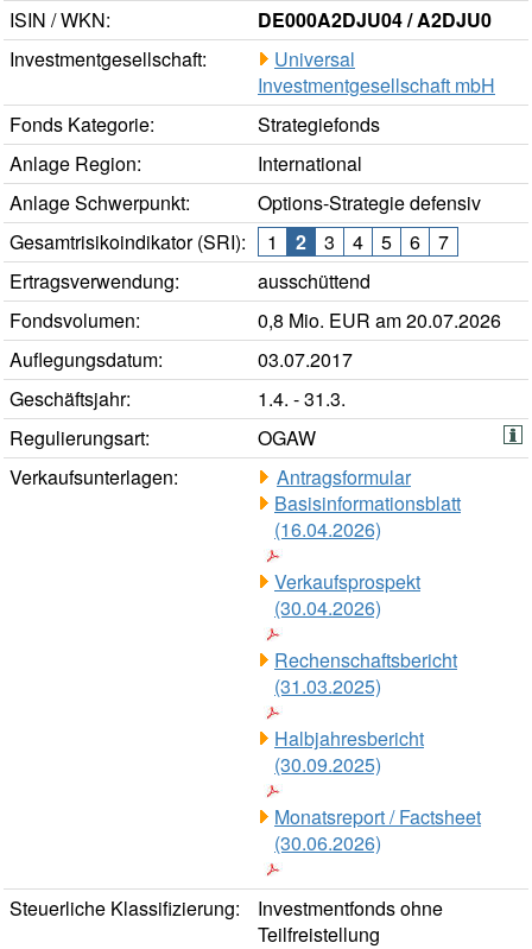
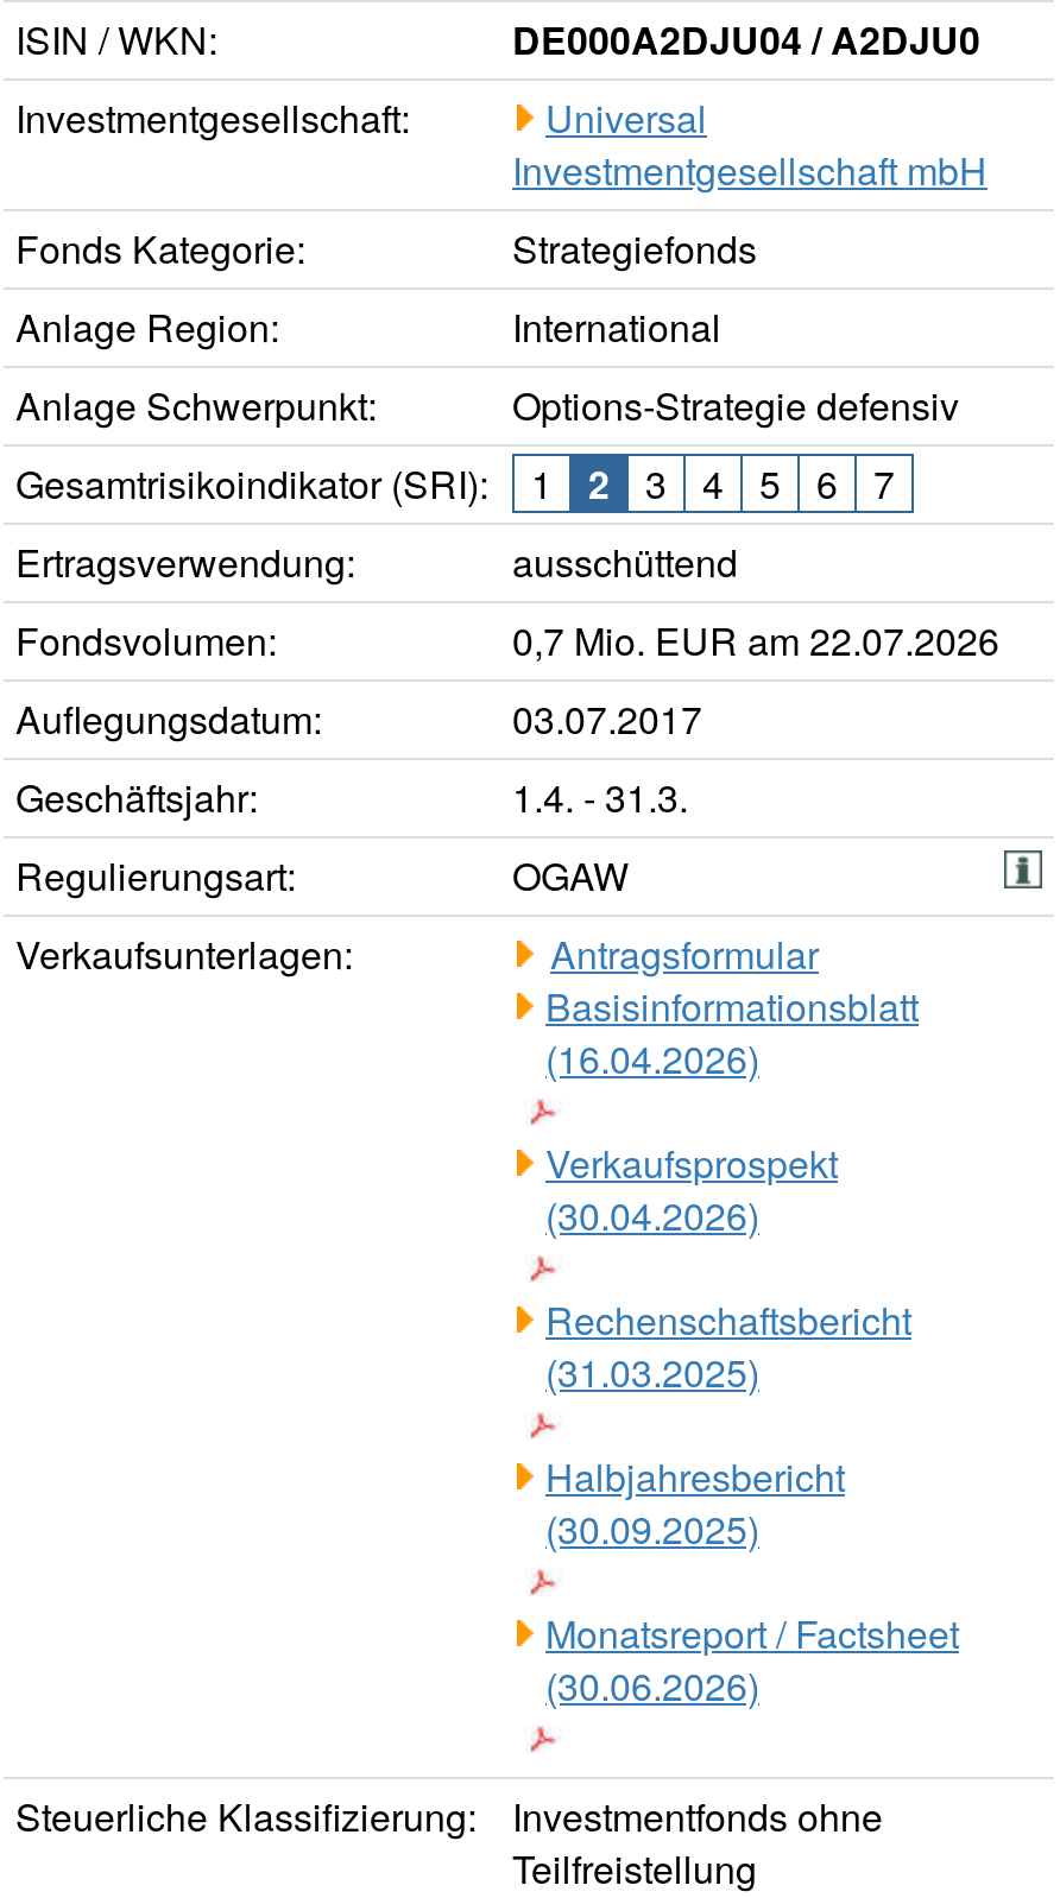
[258,307,501,334] 0,8 Mio. EUR am 20.07.2026 -> [512,614,999,668] 0,7 Mio. EUR am 22.07.2026

